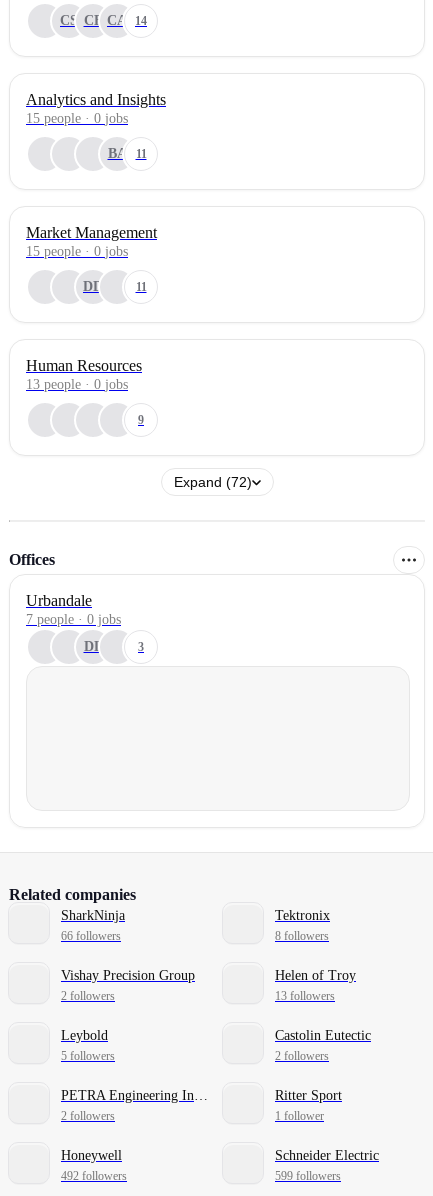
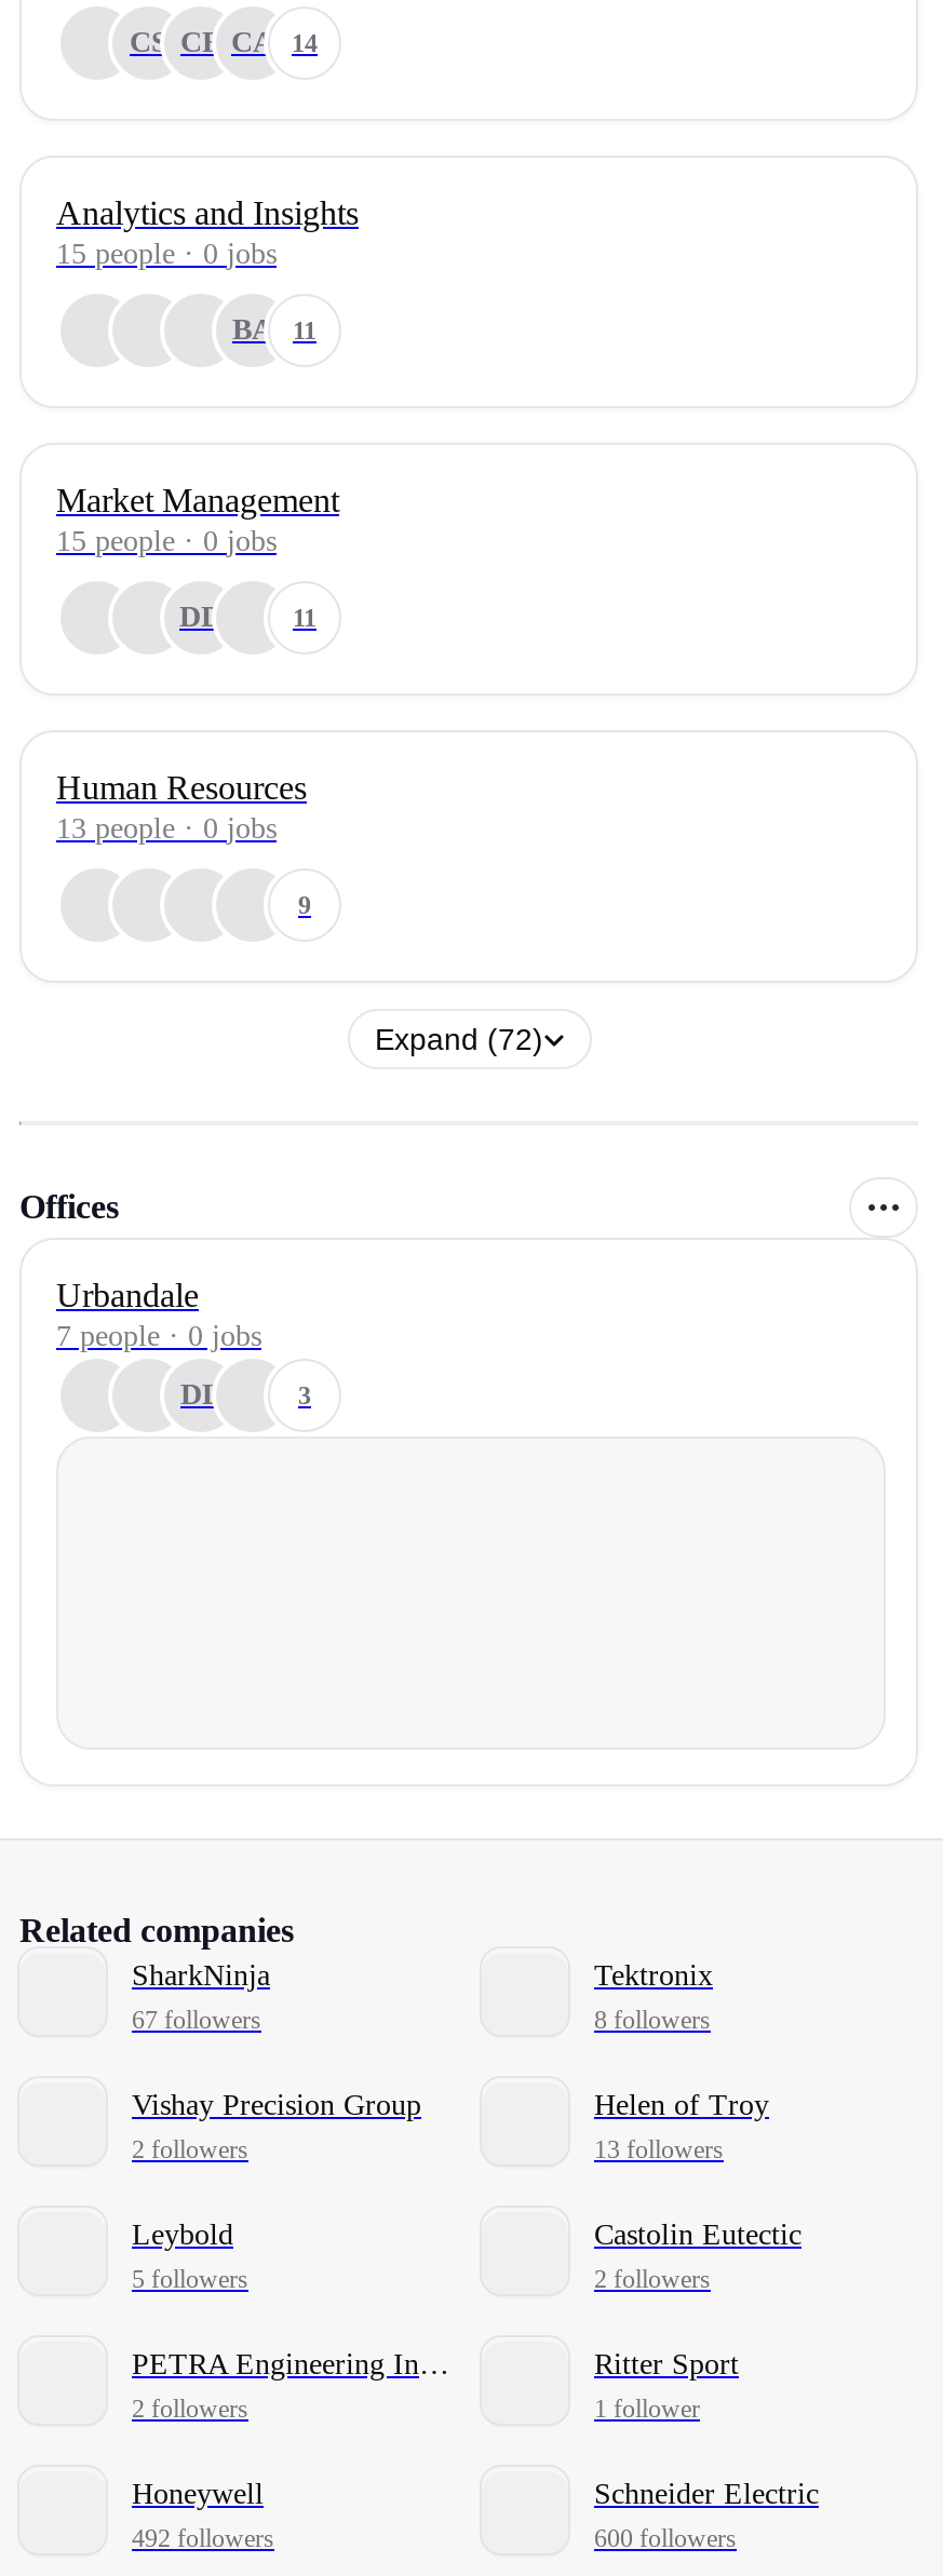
[61,929,121,943] 66 followers -> [132,2004,261,2034] 67 followers
[275,1169,341,1183] 599 followers -> [594,2523,737,2553] 600 followers

